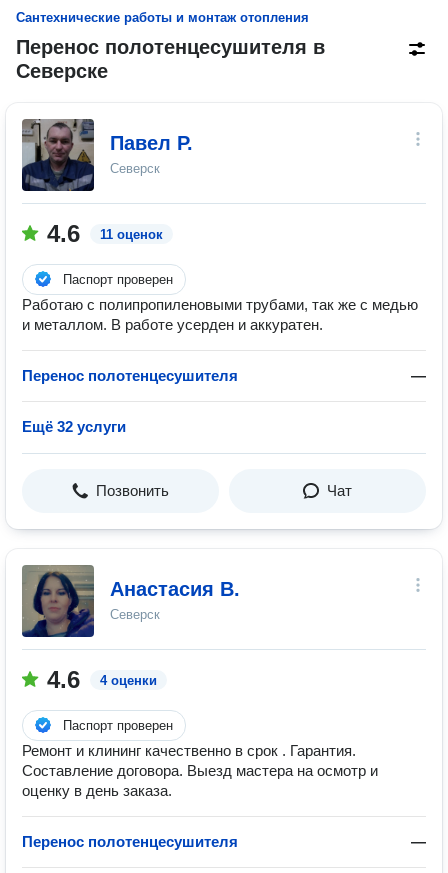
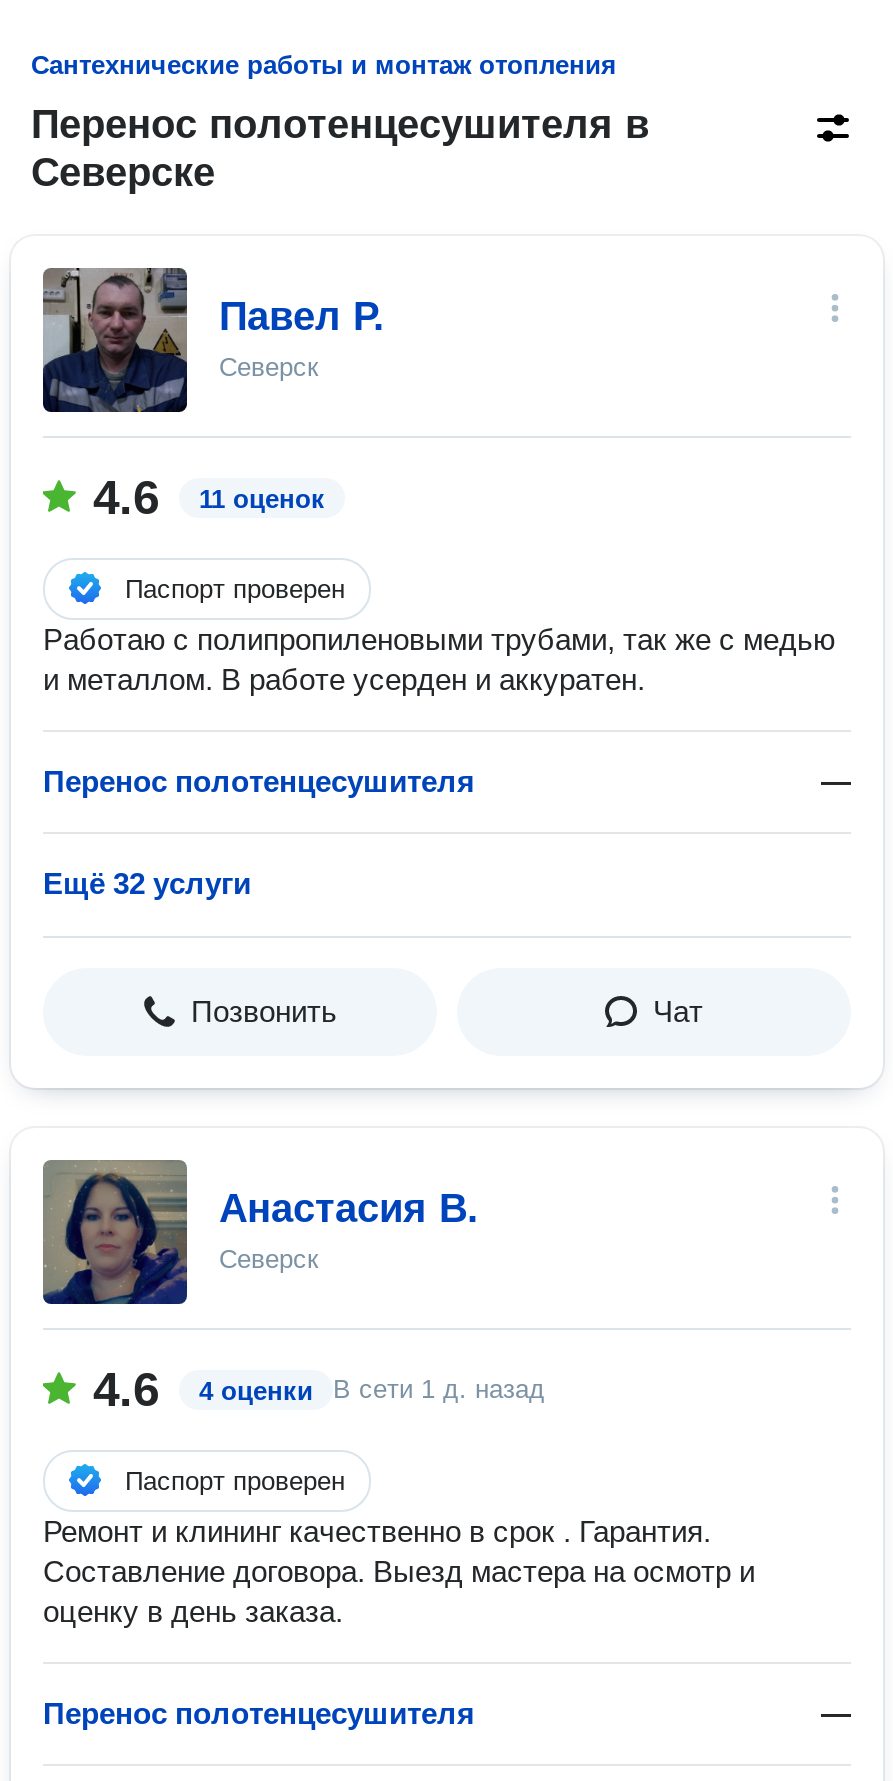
none -> [333,1374,545,1404] В сети 1 д. назад

